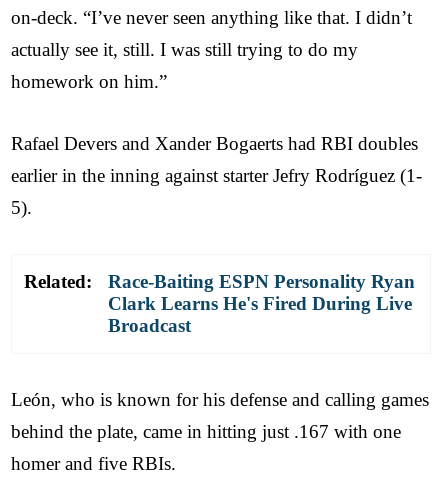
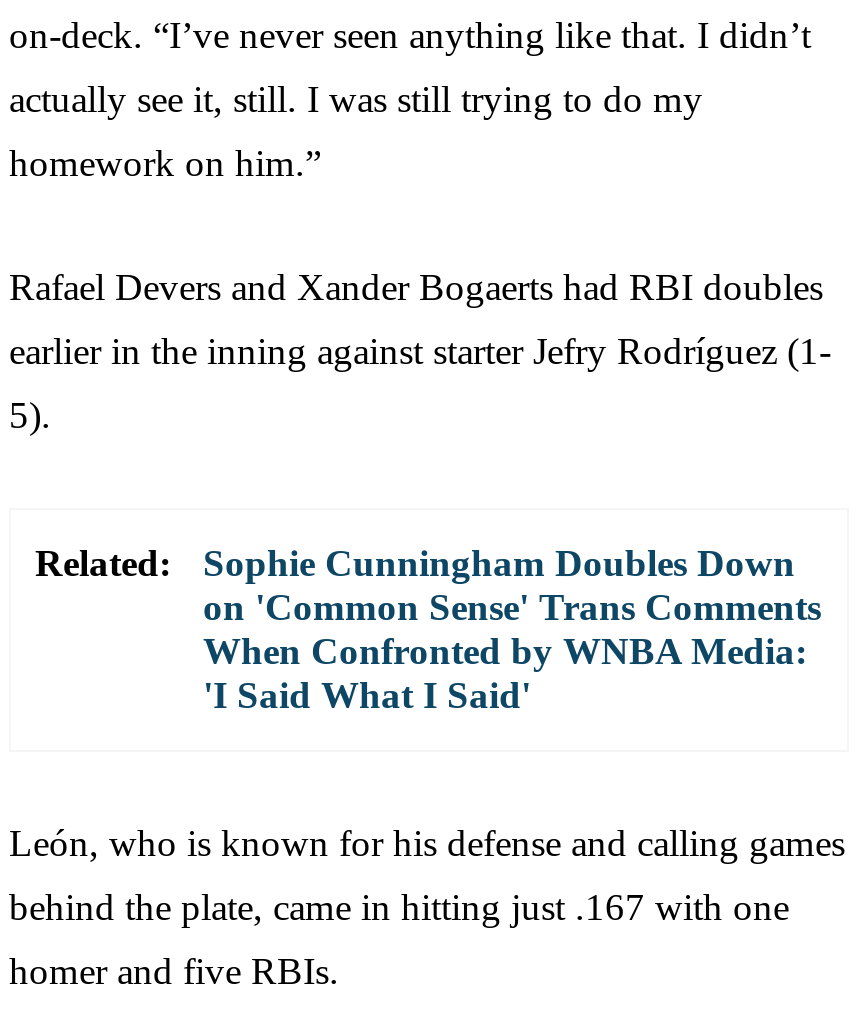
[108,271,415,336] Race-Baiting ESPN Personality Ryan | Clark Learns He's Fired During Live | Broadcast -> [203,541,821,715] Sophie Cunningham Doubles Down | on 'Common Sense' Trans Comments | When Confronted by WNBA Media: | 'I Said What I Said'

